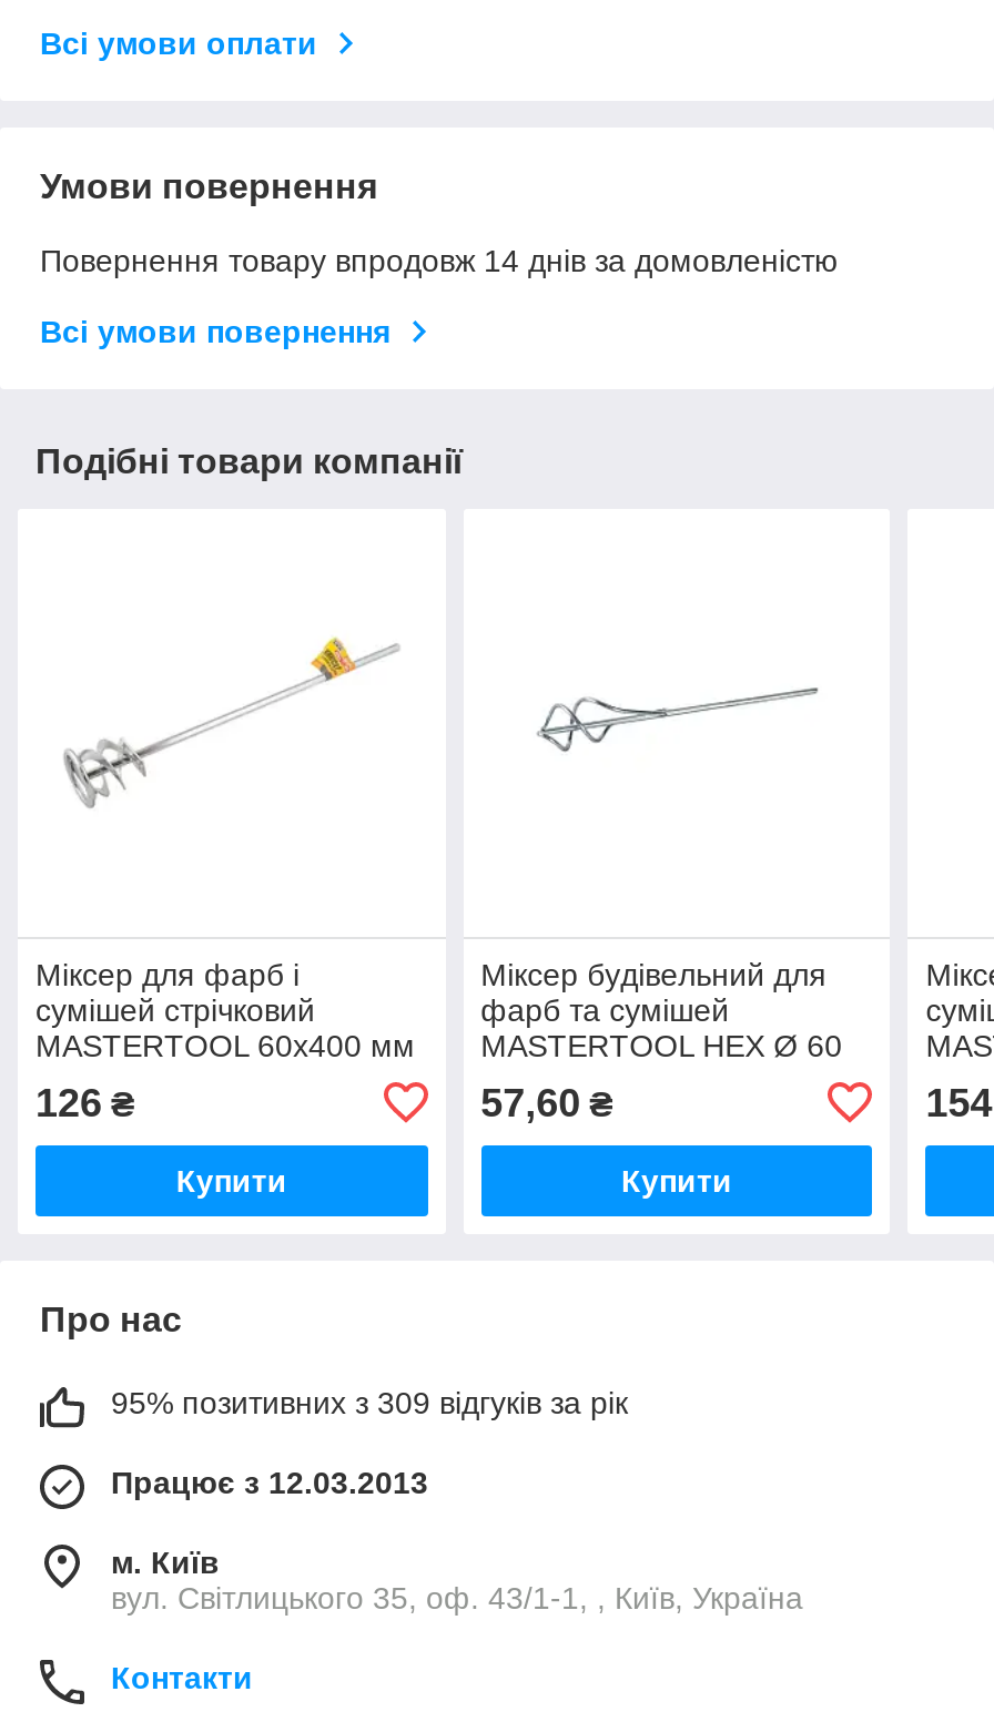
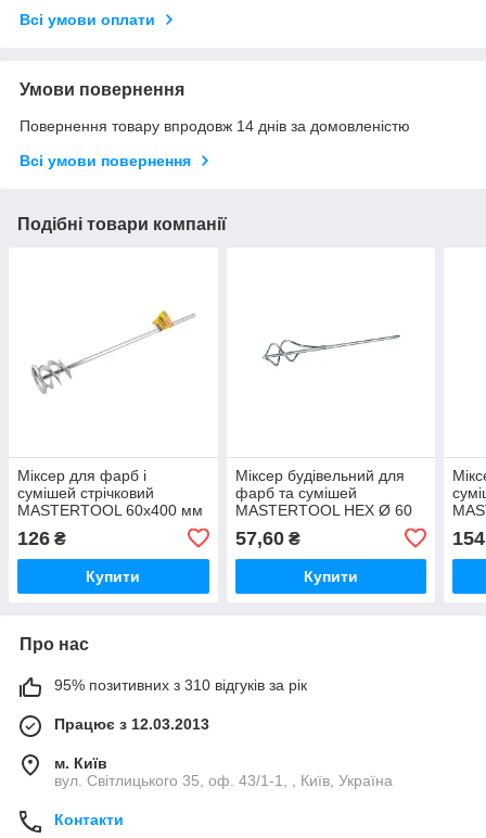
[111,1384,628,1420] 95% позитивних з 309 відгуків за рік -> [54,676,307,693] 95% позитивних з 310 відгуків за рік

